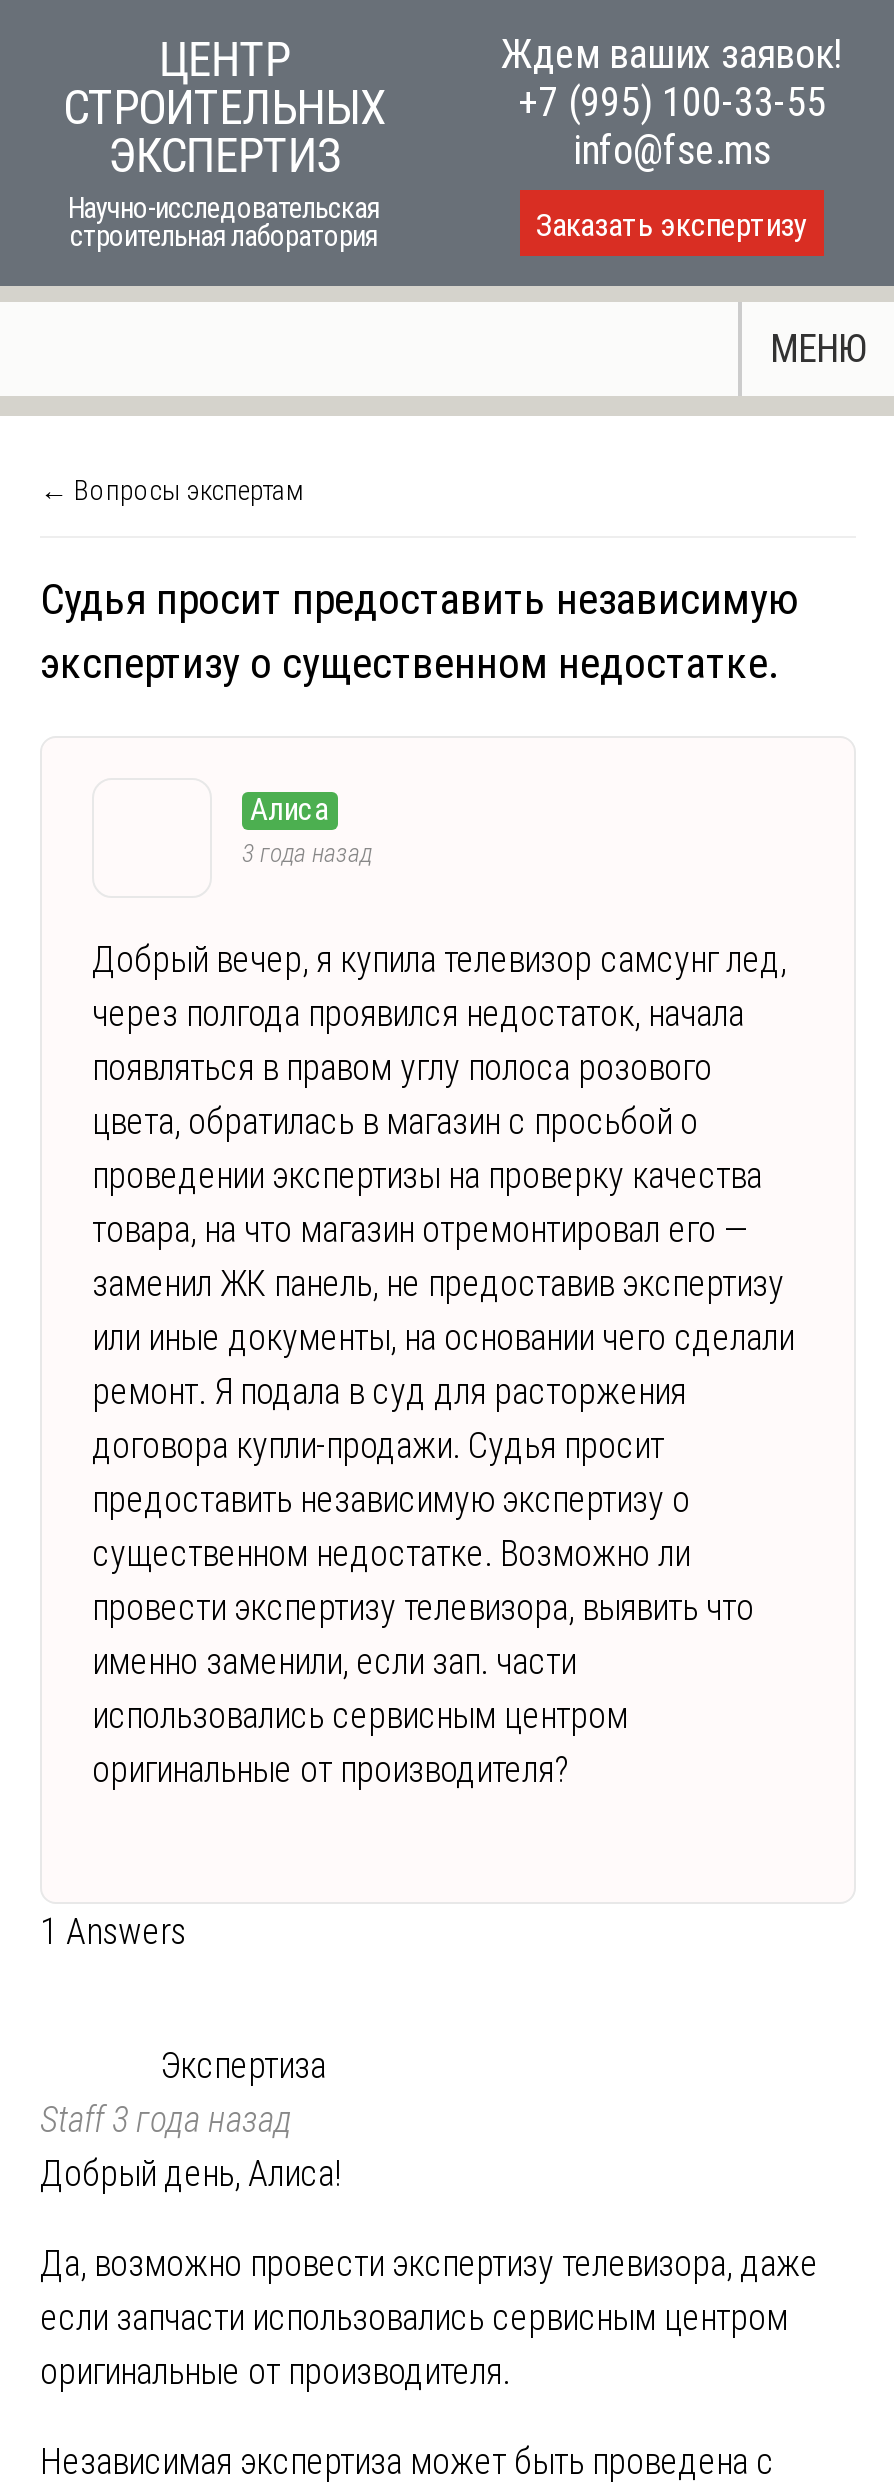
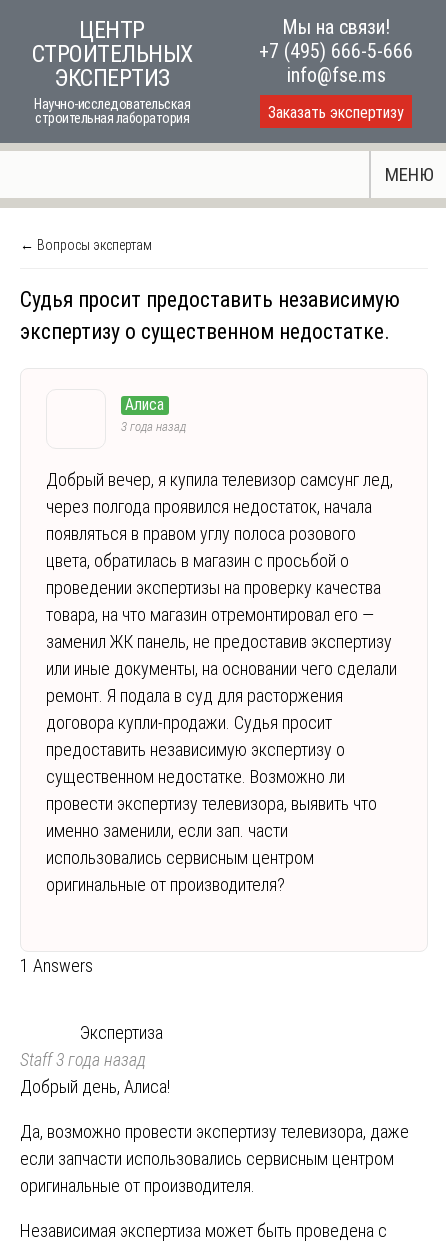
[501,30,843,126] Ждем ваших заявок! | +7 (995) 100-33-55 -> [259,15,413,63] Мы на связи! | +7 (495) 666-5-666

